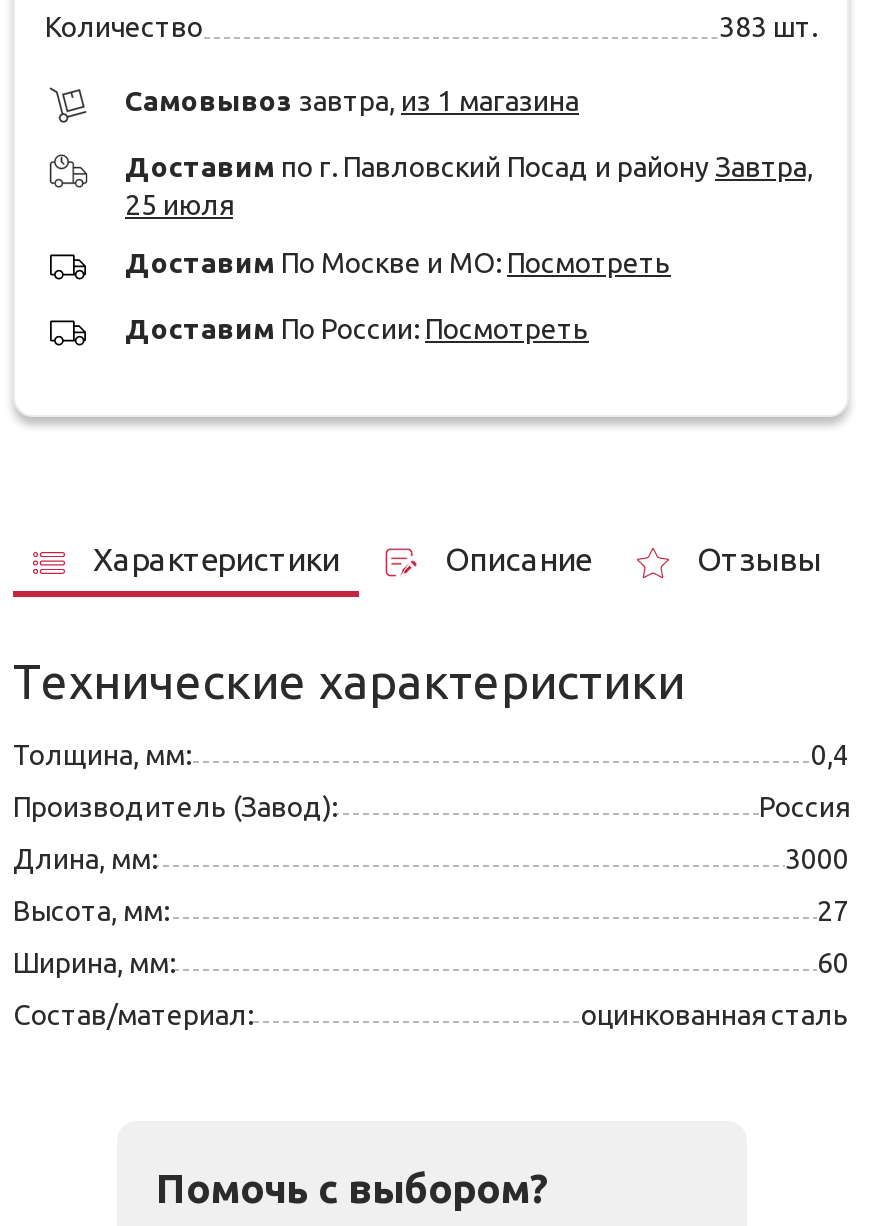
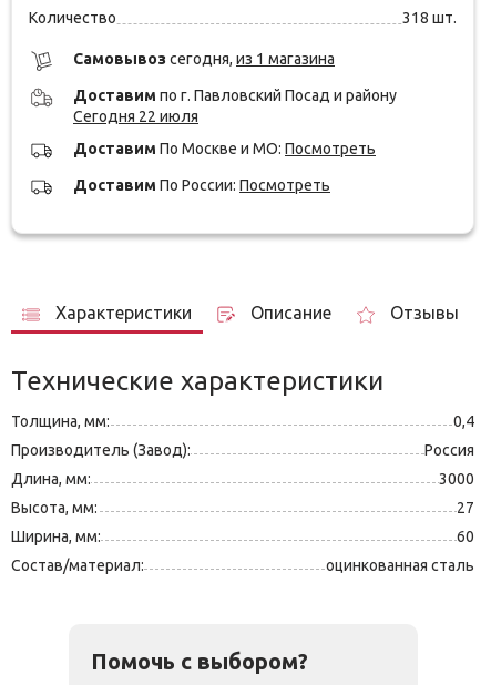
[719,11,817,43] 383 шт. -> [402,9,457,26] 318 шт.
[125,85,579,117] Cамовывоз завтра, из 1 магазина -> [73,50,335,67] Cамовывоз сегодня, из 1 магазина
[125,151,813,221] Доставим по г. Павловский Посад и району Завтра, | 25 июля -> [73,86,397,125] Доставим по г. Павловский Посад и району | Сегодня 22 июля

